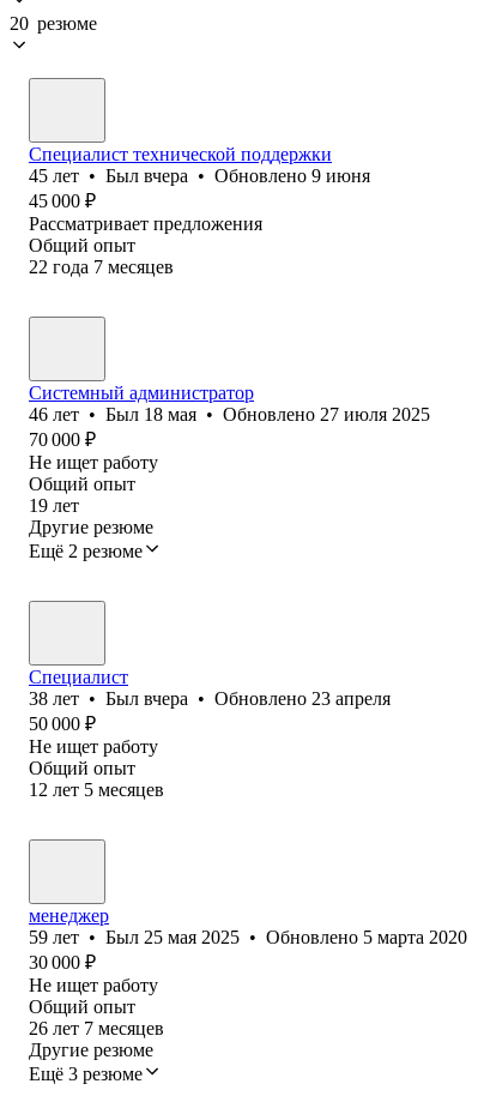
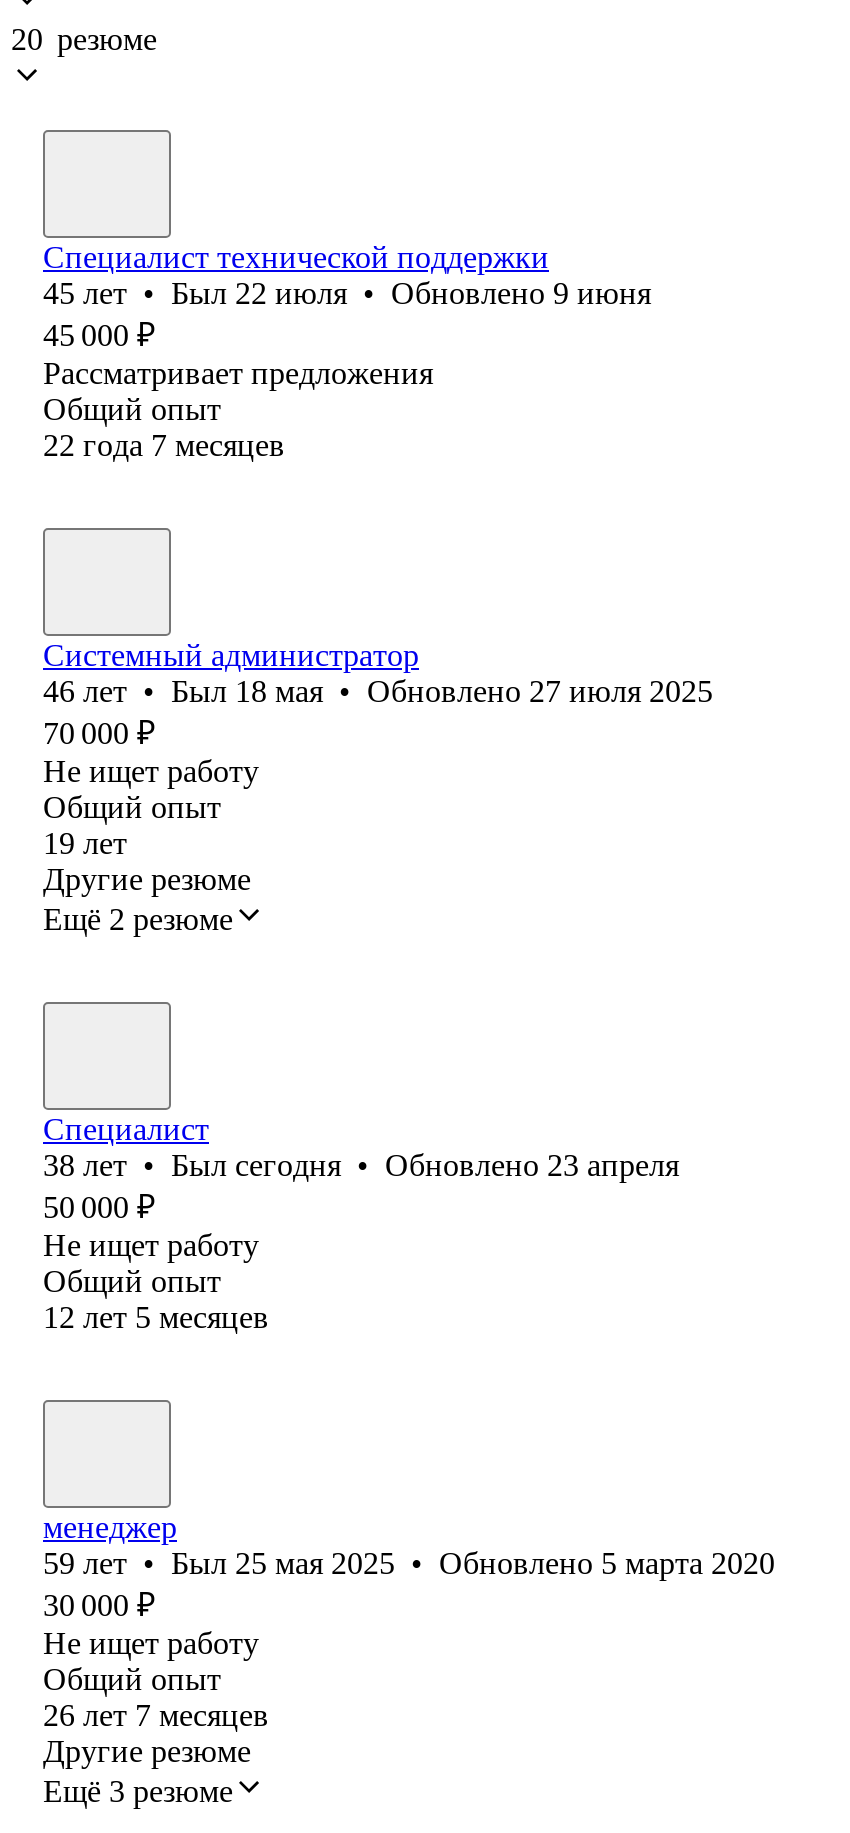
[29,165,370,186] 45 лет • Был вчера • Обновлено 9 июня -> [43,276,651,310] 45 лет • Был 22 июля • Обновлено 9 июня
[29,688,391,709] 38 лет • Был вчера • Обновлено 23 апреля -> [43,1148,679,1182] 38 лет • Был сегодня • Обновлено 23 апреля

